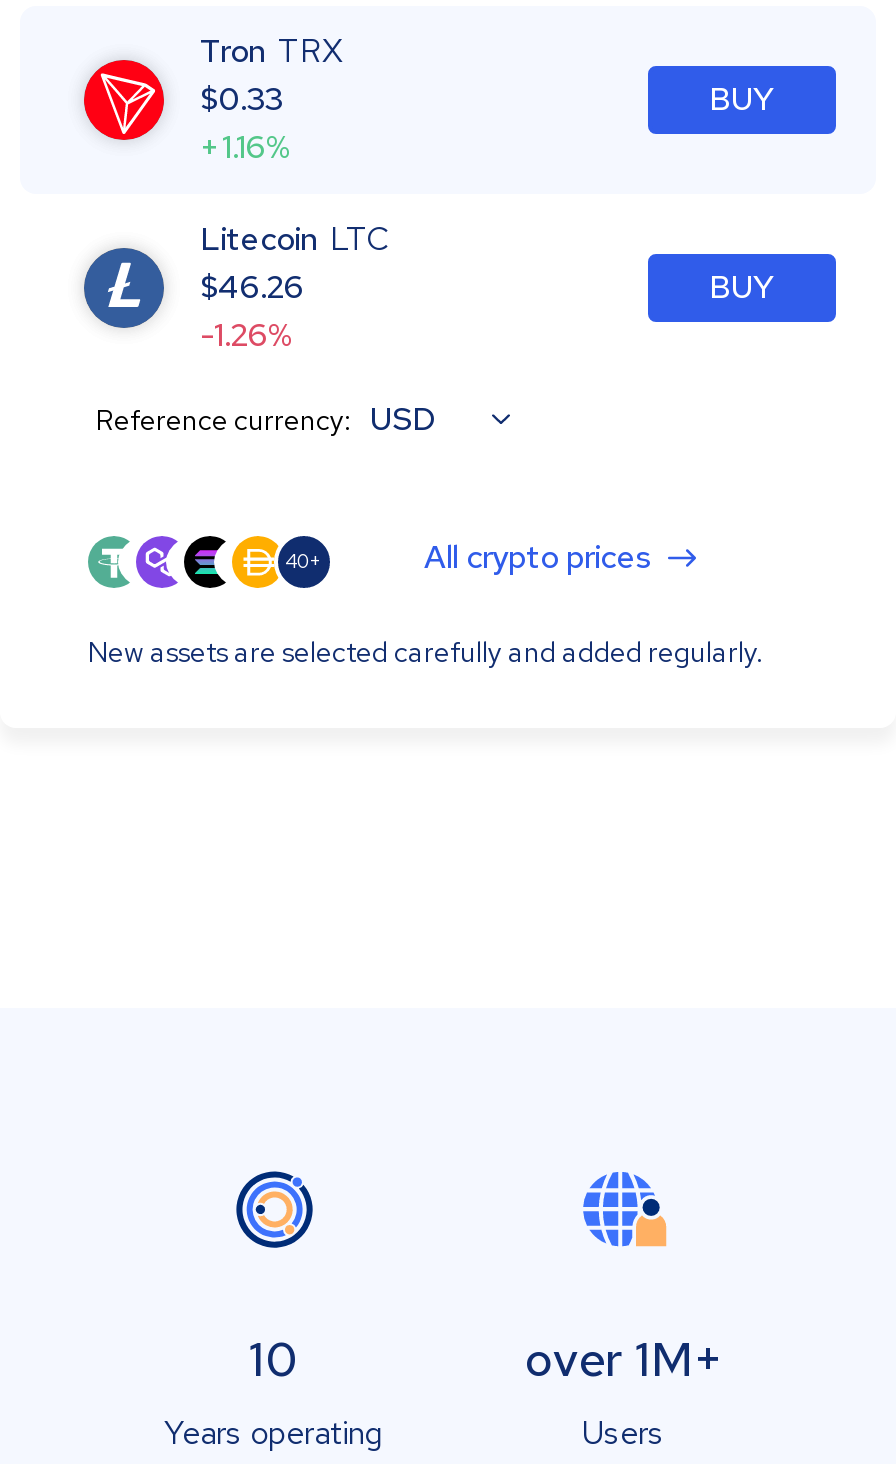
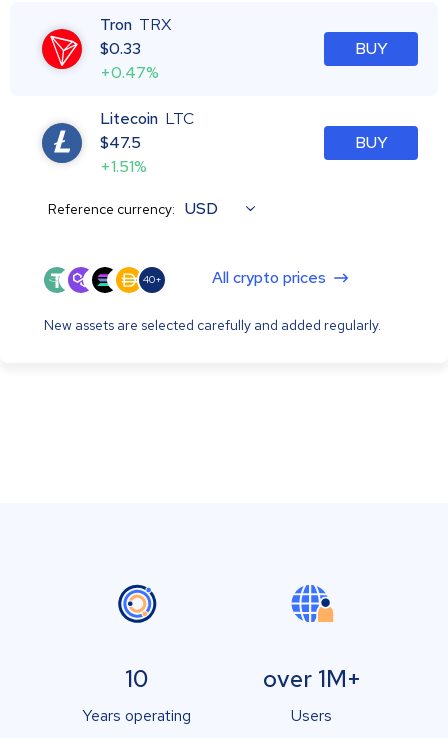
[200,126,292,168] +1.16% -> [100,62,159,83] +0.47%
[200,266,304,308] $46.26 -> [100,132,141,153] $47.5
[200,314,294,356] -1.26% -> [100,156,147,177] +1.51%

